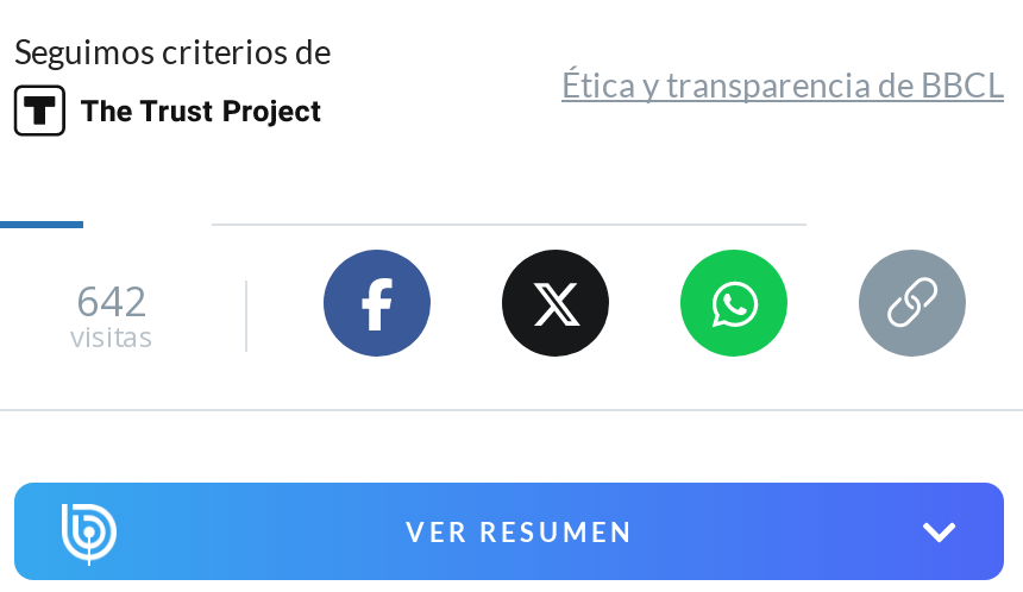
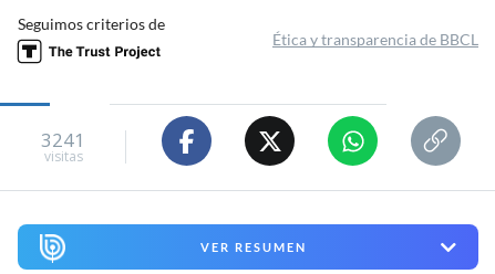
[76,273,148,328] 642 -> [41,127,85,152] 3241

